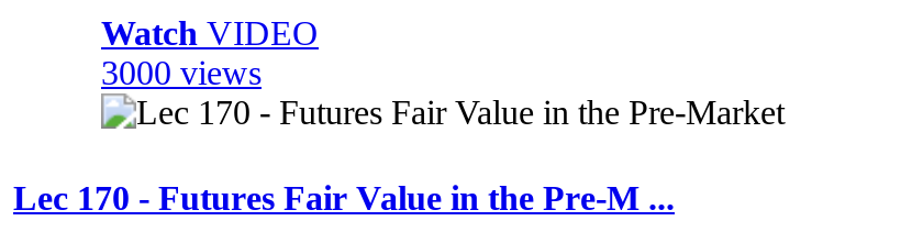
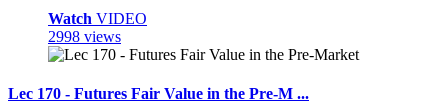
[101,53,262,91] 3000 views -> [48,28,121,45] 2998 views

